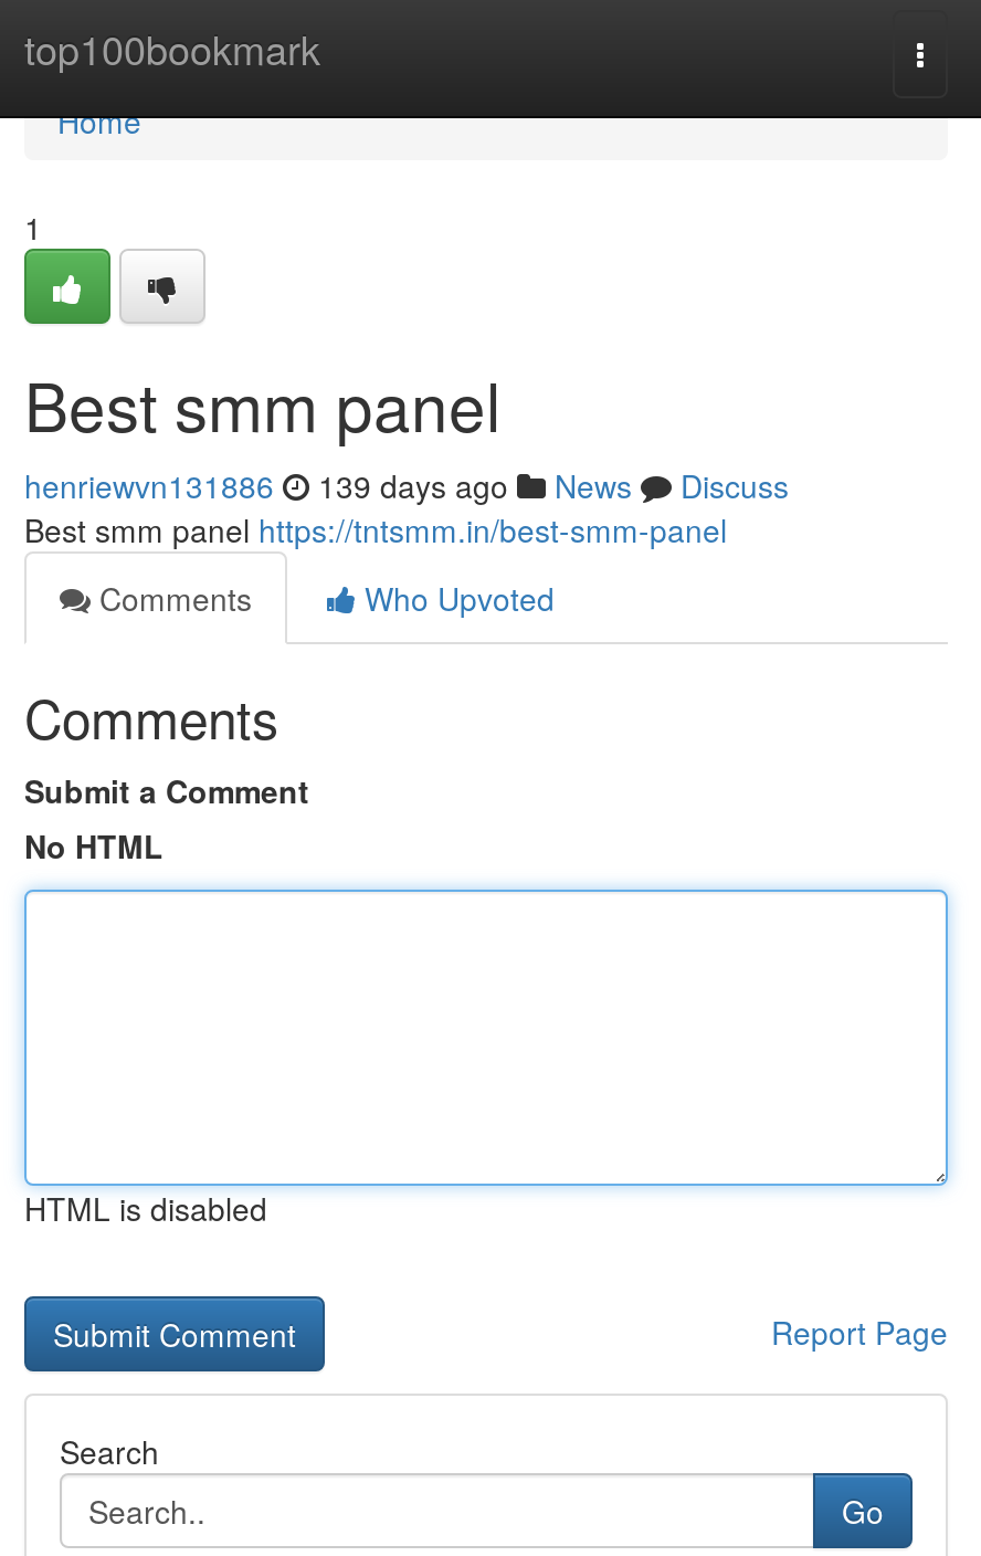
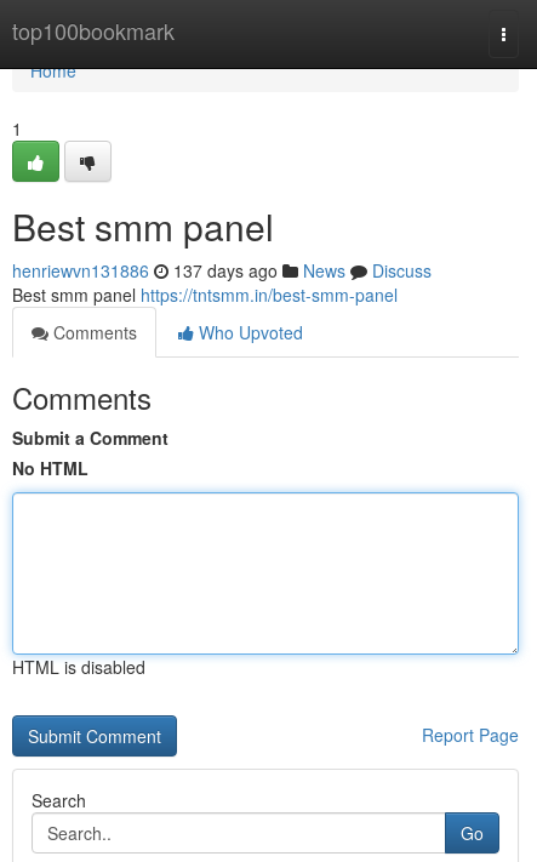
[24,463,789,507] henriewvn131886 139 days ago News Discuss -> [12,258,432,282] henriewvn131886 137 days ago News Discuss

